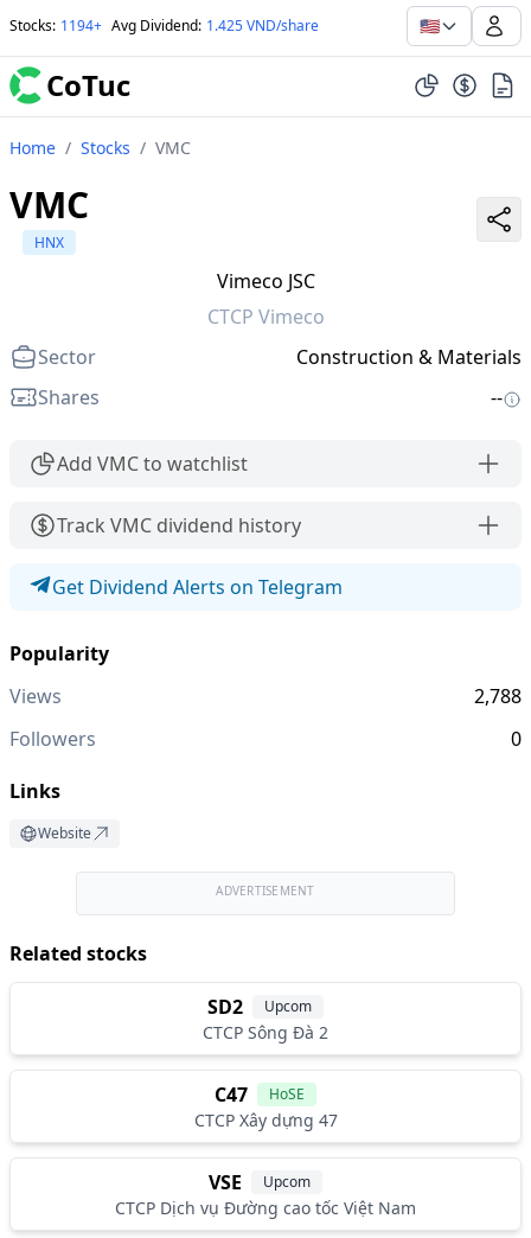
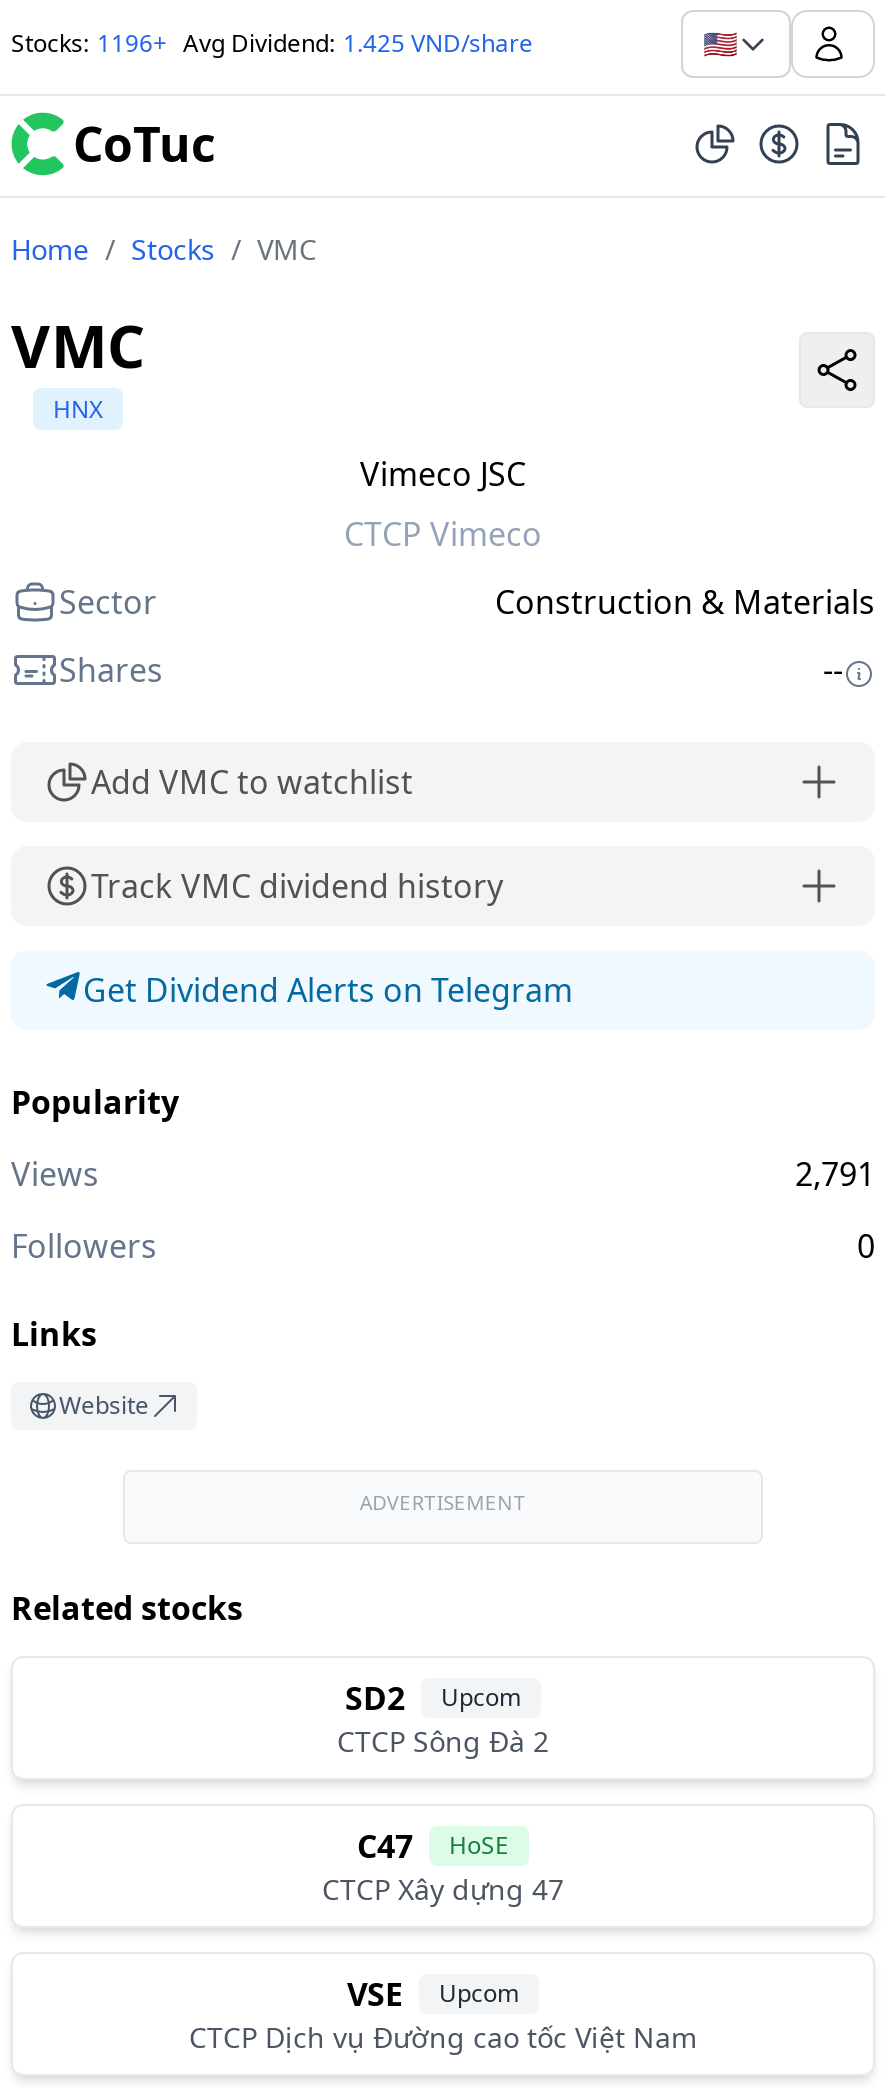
[9,15,319,36] Stocks: 1194+ Avg Dividend: 1.425 VND/share -> [11,26,533,60] Stocks: 1196+ Avg Dividend: 1.425 VND/share
[474,683,522,709] 2,788 -> [795,1152,875,1196] 2,791

